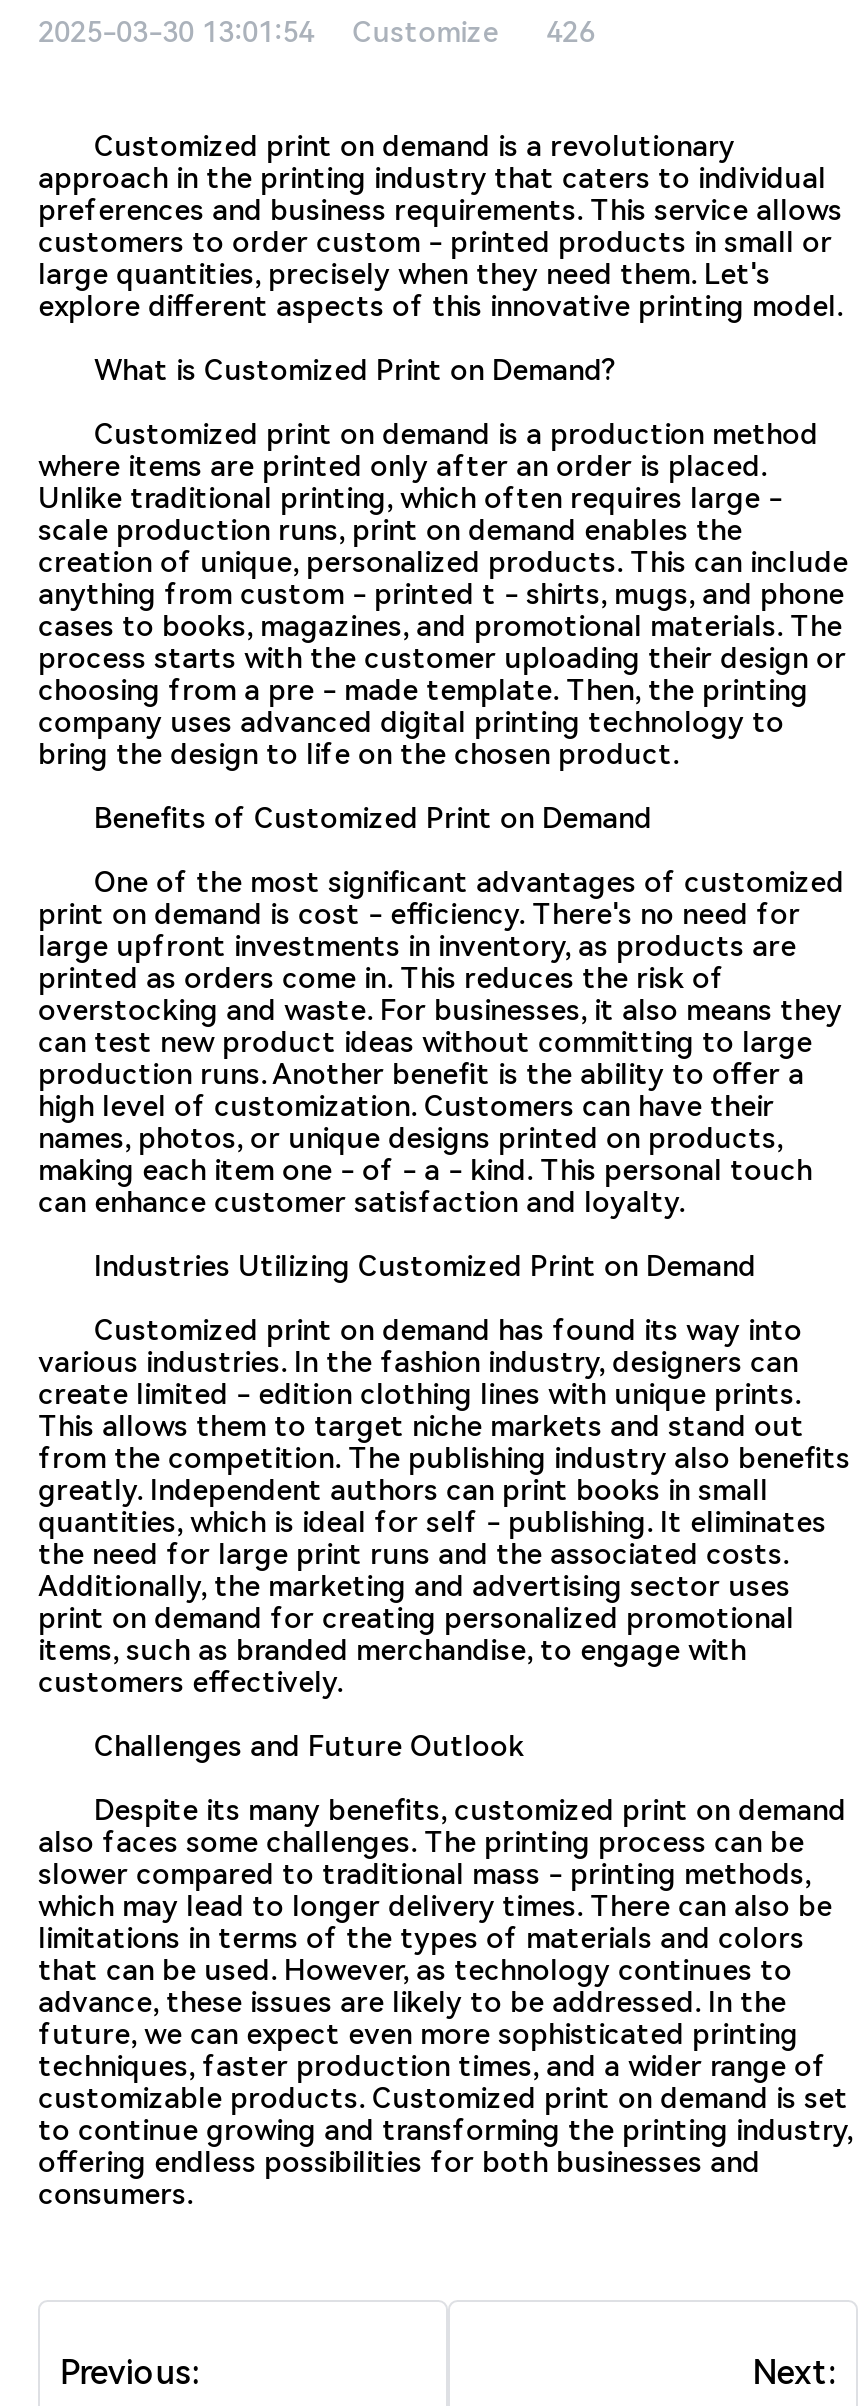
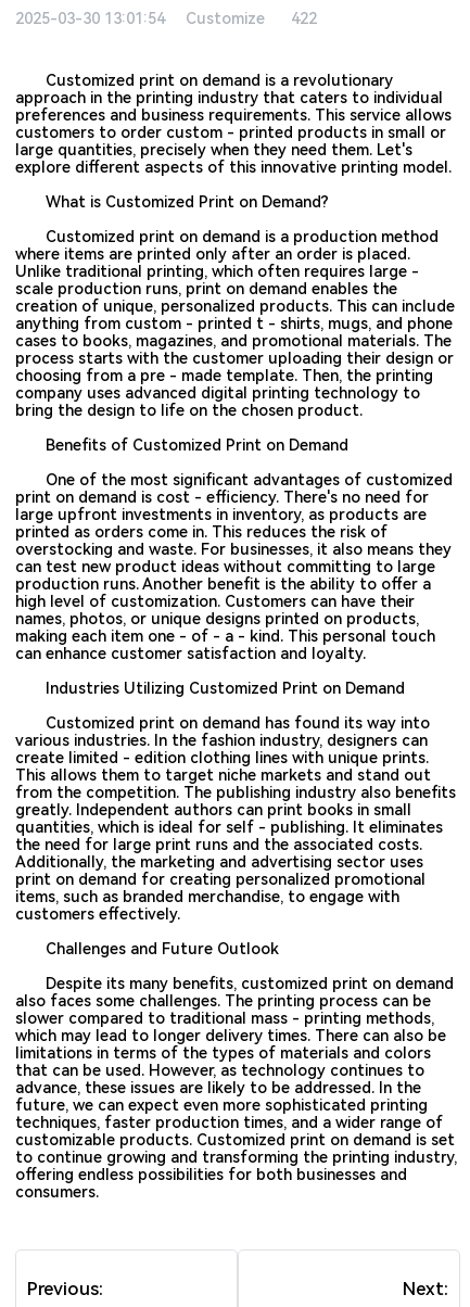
[38,16,594,48] 2025-03-30 13:01:54 Customize 426 -> [15,10,317,27] 2025-03-30 13:01:54 Customize 422

